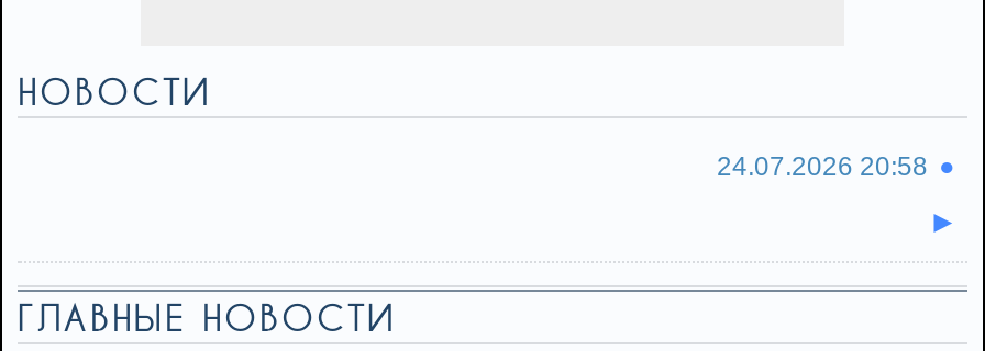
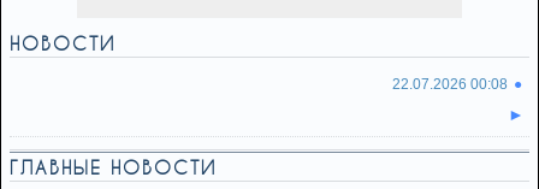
[717,151,928,182] 24.07.2026 20:58 -> [392,76,508,93] 22.07.2026 00:08

